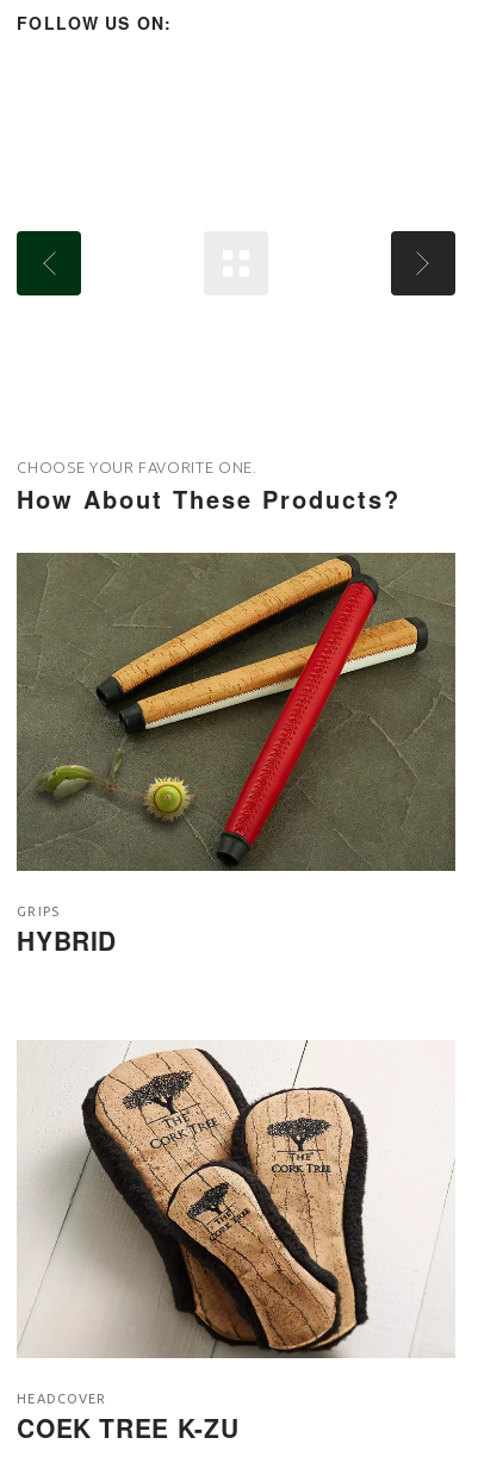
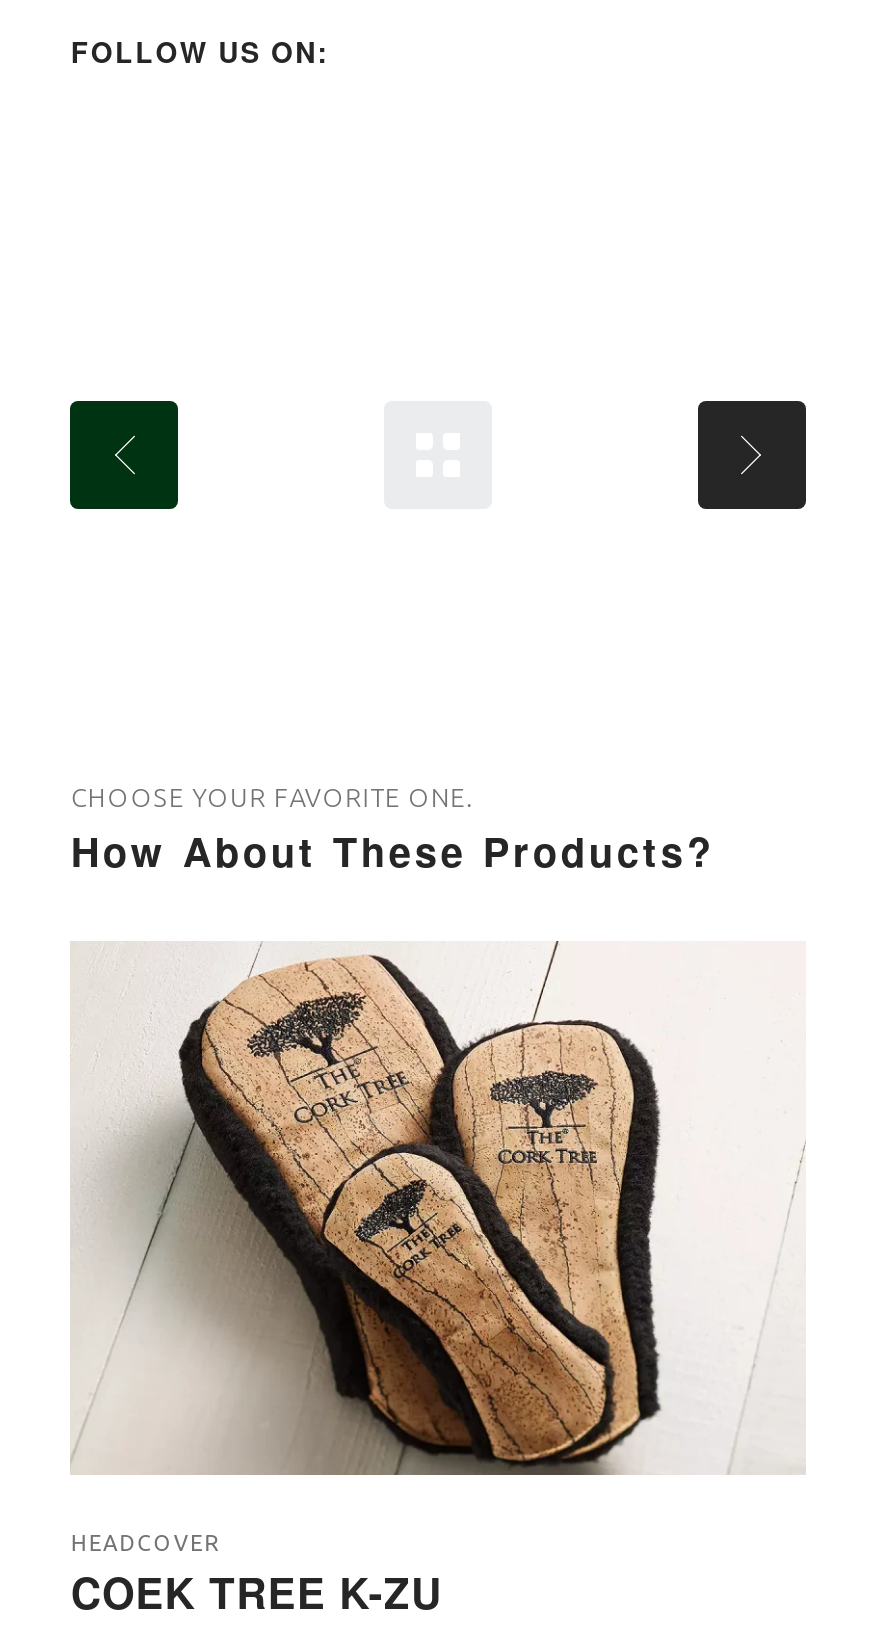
[15,552,457,958] [image] | GRIPS | HYBRID -> none

